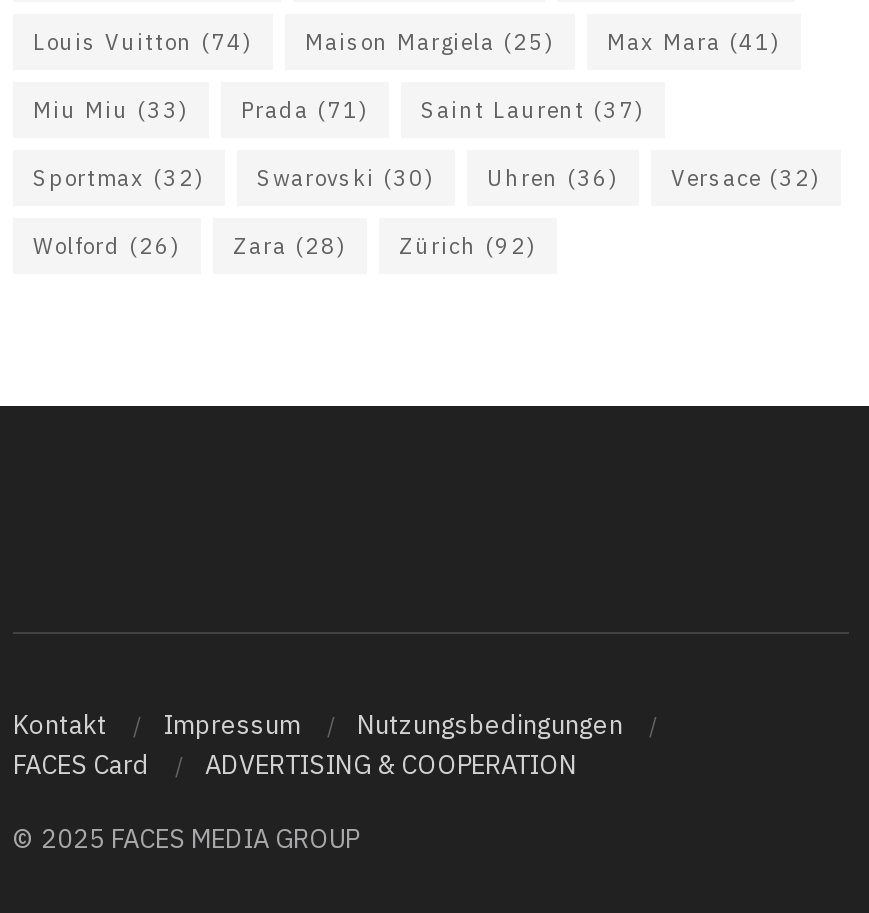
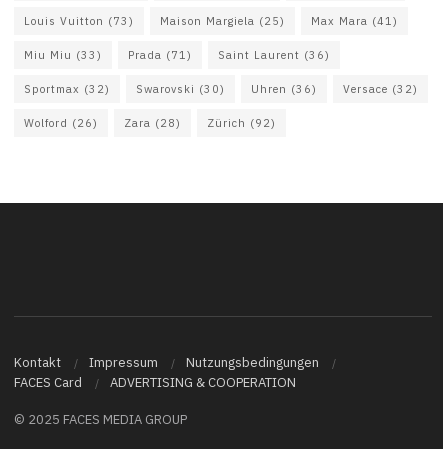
[33,28,253,56] Louis Vuitton (74) -> [24,14,134,28] Louis Vuitton (73)
[421,96,645,124] Saint Laurent (37) -> [218,48,330,62] Saint Laurent (36)

